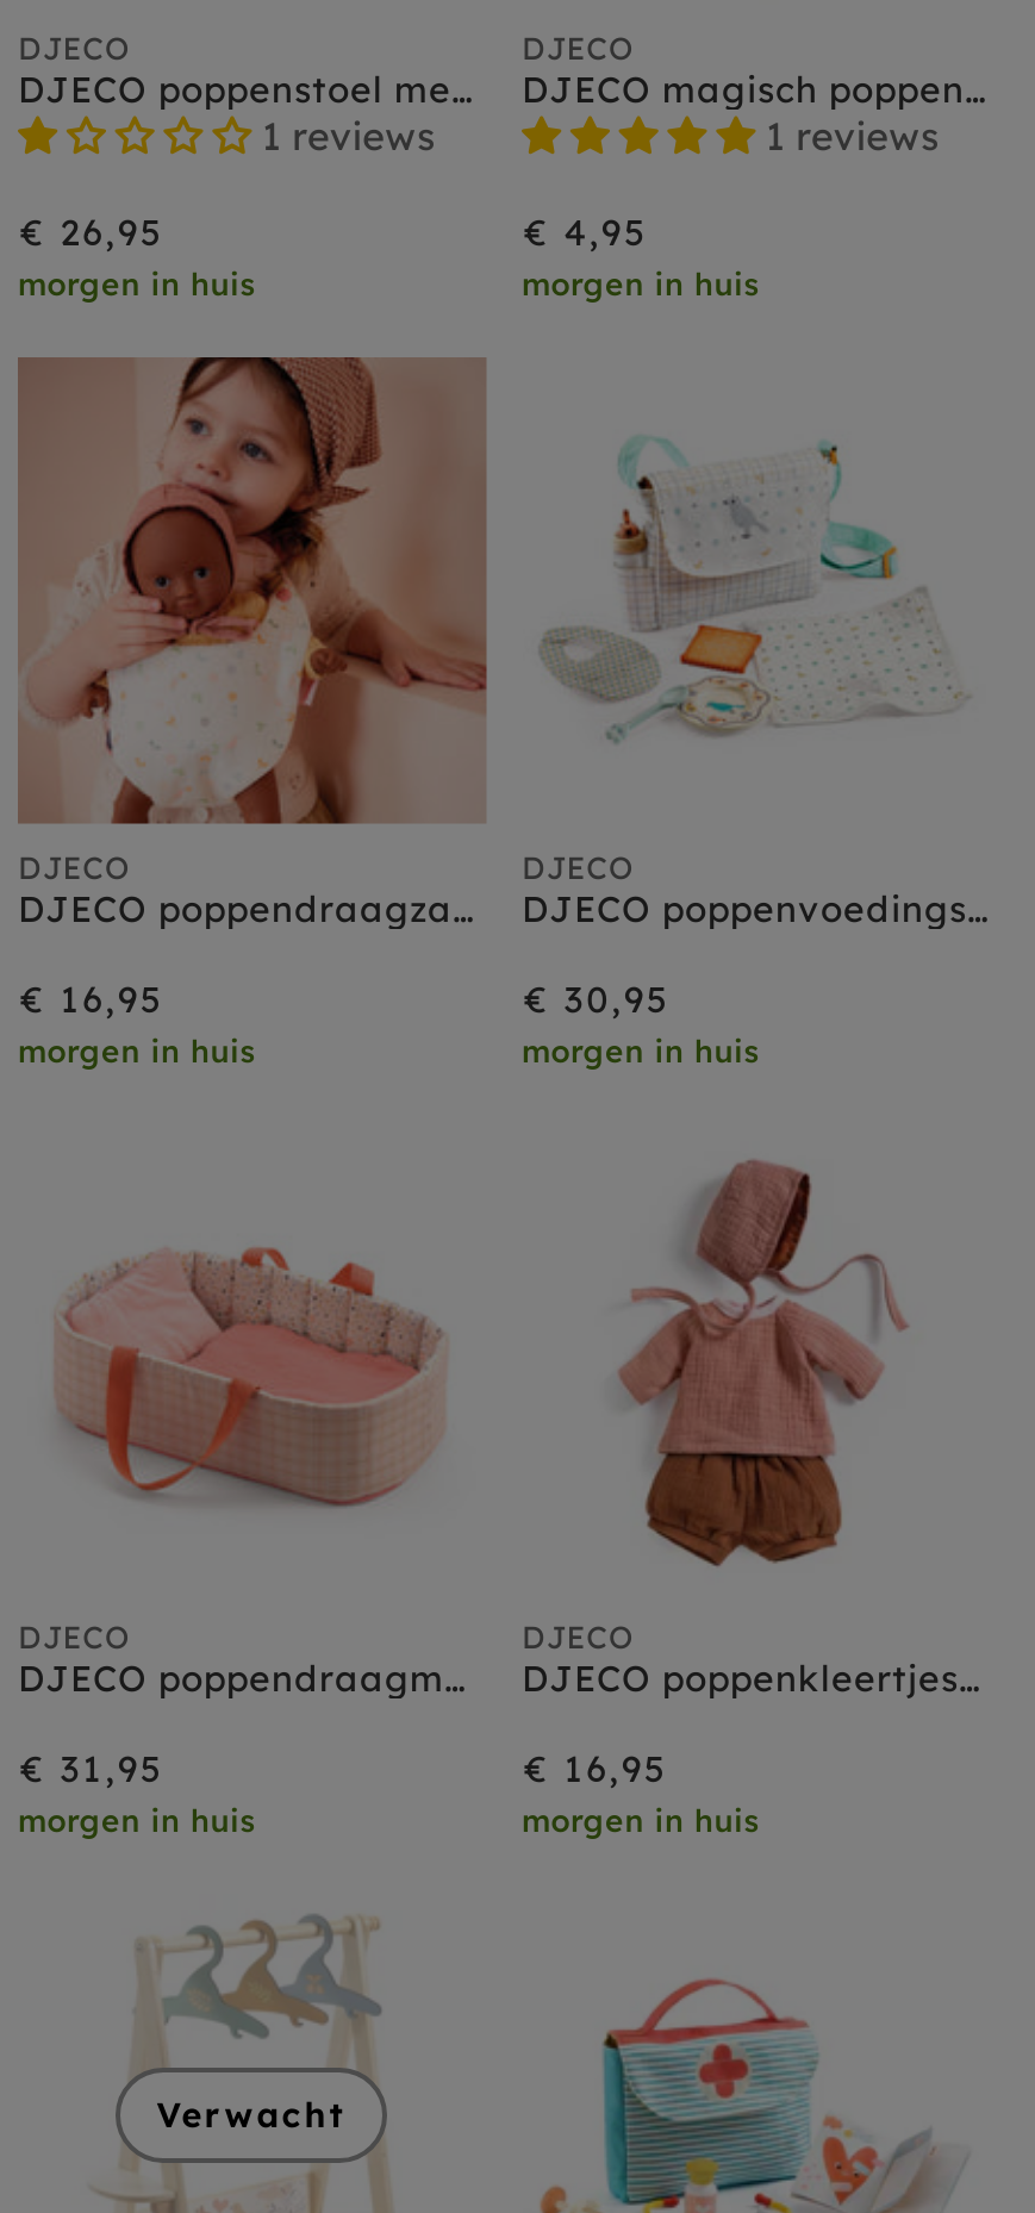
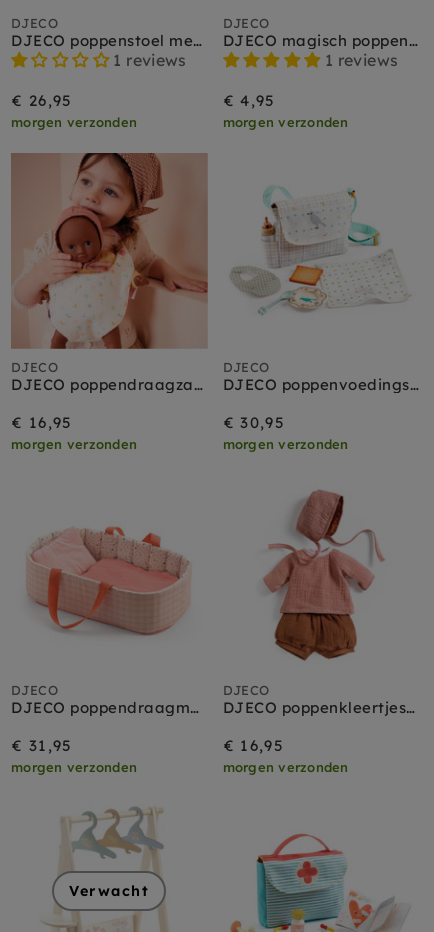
[18,263,255,301] morgen in huis -> [11,113,137,129] morgen verzonden
[522,263,759,301] morgen in huis -> [222,113,348,129] morgen verzonden
[18,1031,255,1070] morgen in huis -> [11,436,137,452] morgen verzonden
[522,1031,759,1070] morgen in huis -> [222,436,348,452] morgen verzonden
[18,1800,255,1838] morgen in huis -> [11,758,137,774] morgen verzonden
[522,1800,759,1838] morgen in huis -> [222,758,348,774] morgen verzonden

